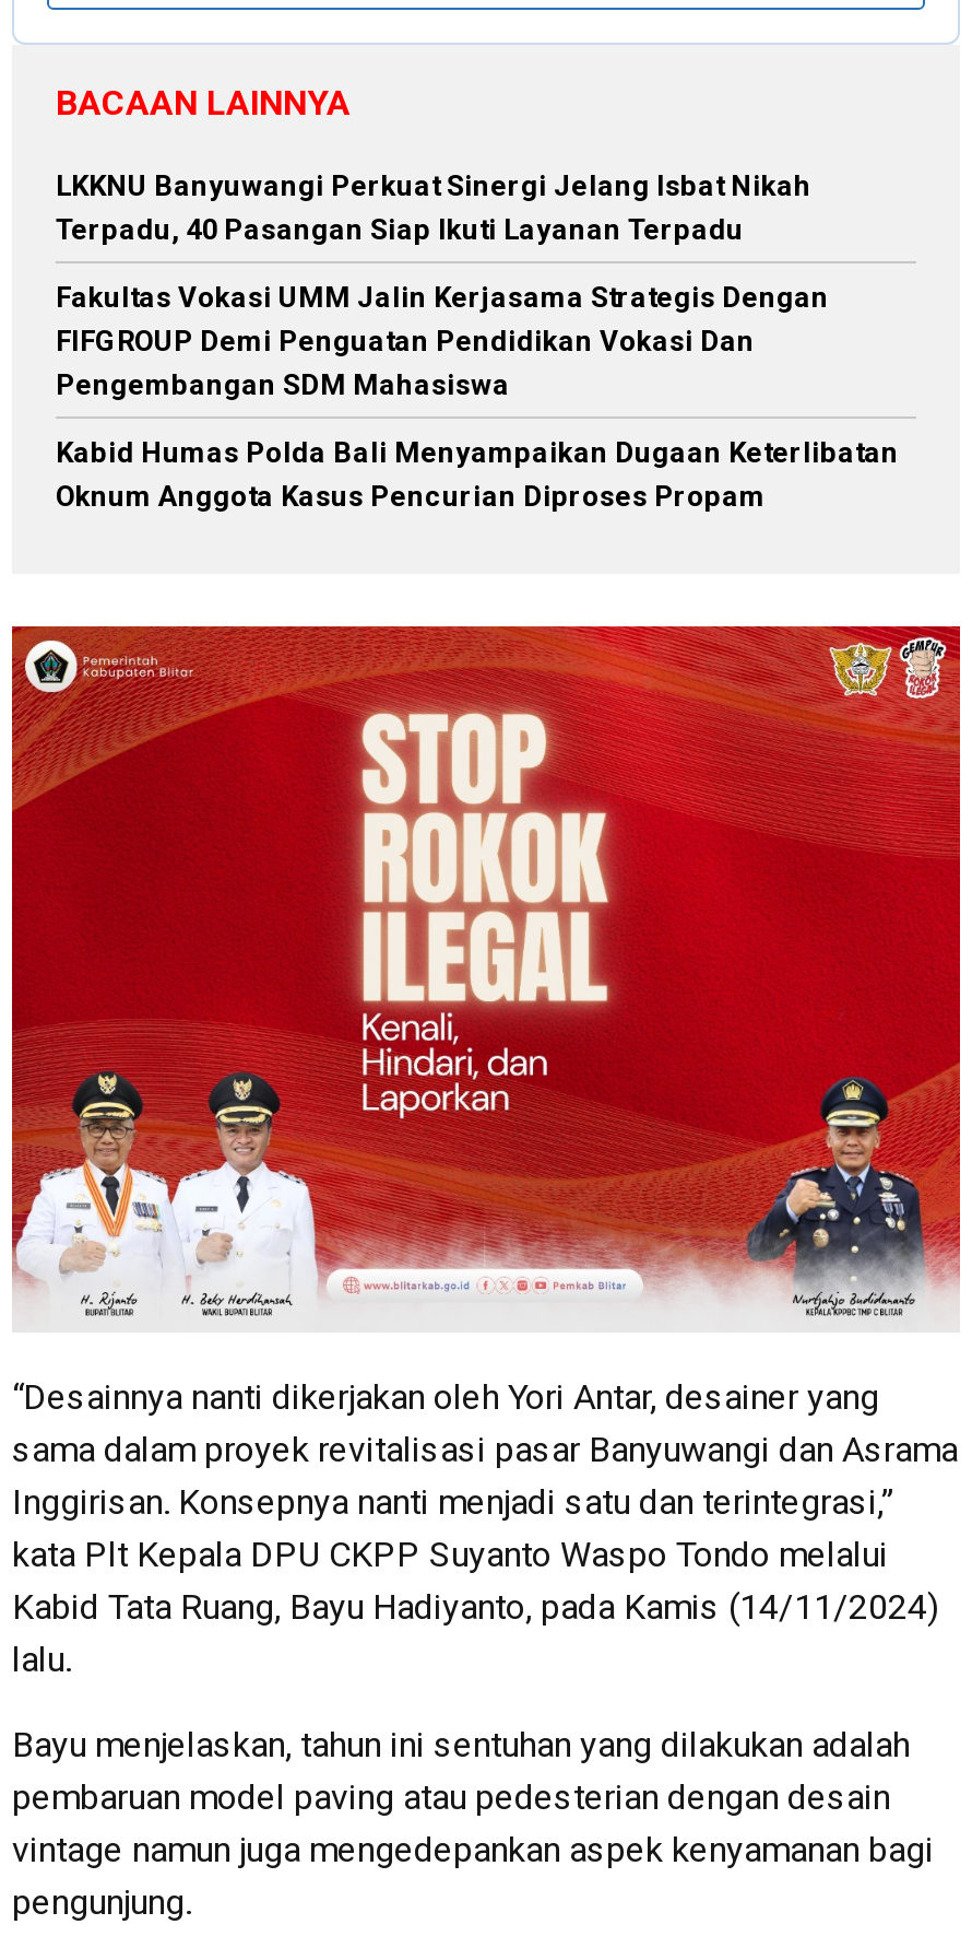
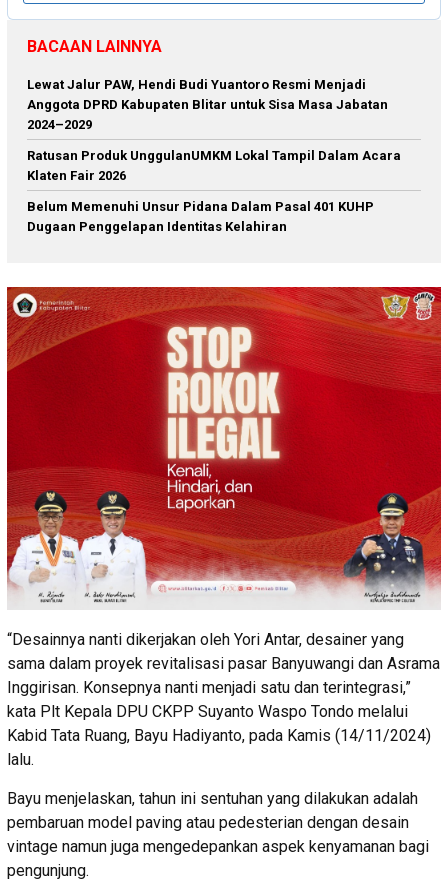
[56,168,811,245] LKKNU Banyuwangi Perkuat Sinergi Jelang Isbat Nikah | Terpadu, 40 Pasangan Siap Ikuti Layanan Terpadu -> [27,77,388,132] Lewat Jalur PAW, Hendi Budi Yuantoro Resmi Menjadi | Anggota DPRD Kabupaten Blitar untuk Sisa Masa Jabatan | 2024–2029
[56,280,829,400] Fakultas Vokasi UMM Jalin Kerjasama Strategis Dengan | FIFGROUP Demi Penguatan Pendidikan Vokasi Dan | Pengembangan SDM Mahasiswa -> [27,148,401,183] Ratusan Produk UnggulanUMKM Lokal Tampil Dalam Acara | Klaten Fair 2026
[56,435,899,511] Kabid Humas Polda Bali Menyampaikan Dugaan Keterlibatan | Oknum Anggota Kasus Pencurian Diproses Propam -> [27,199,374,234] Belum Memenuhi Unsur Pidana Dalam Pasal 401 KUHP | Dugaan Penggelapan Identitas Kelahiran

